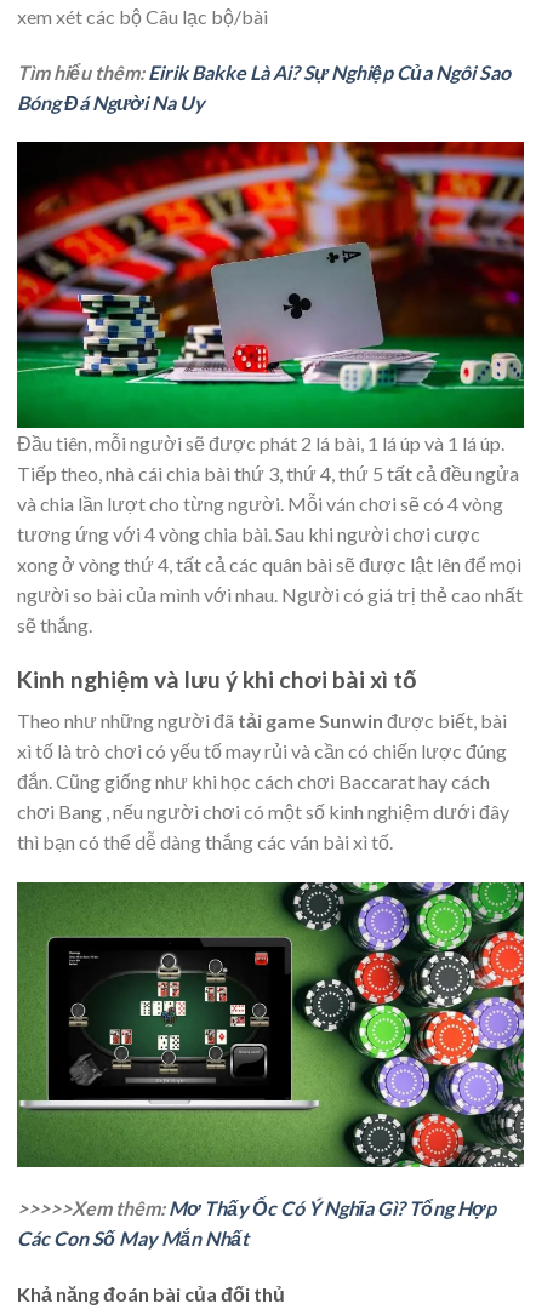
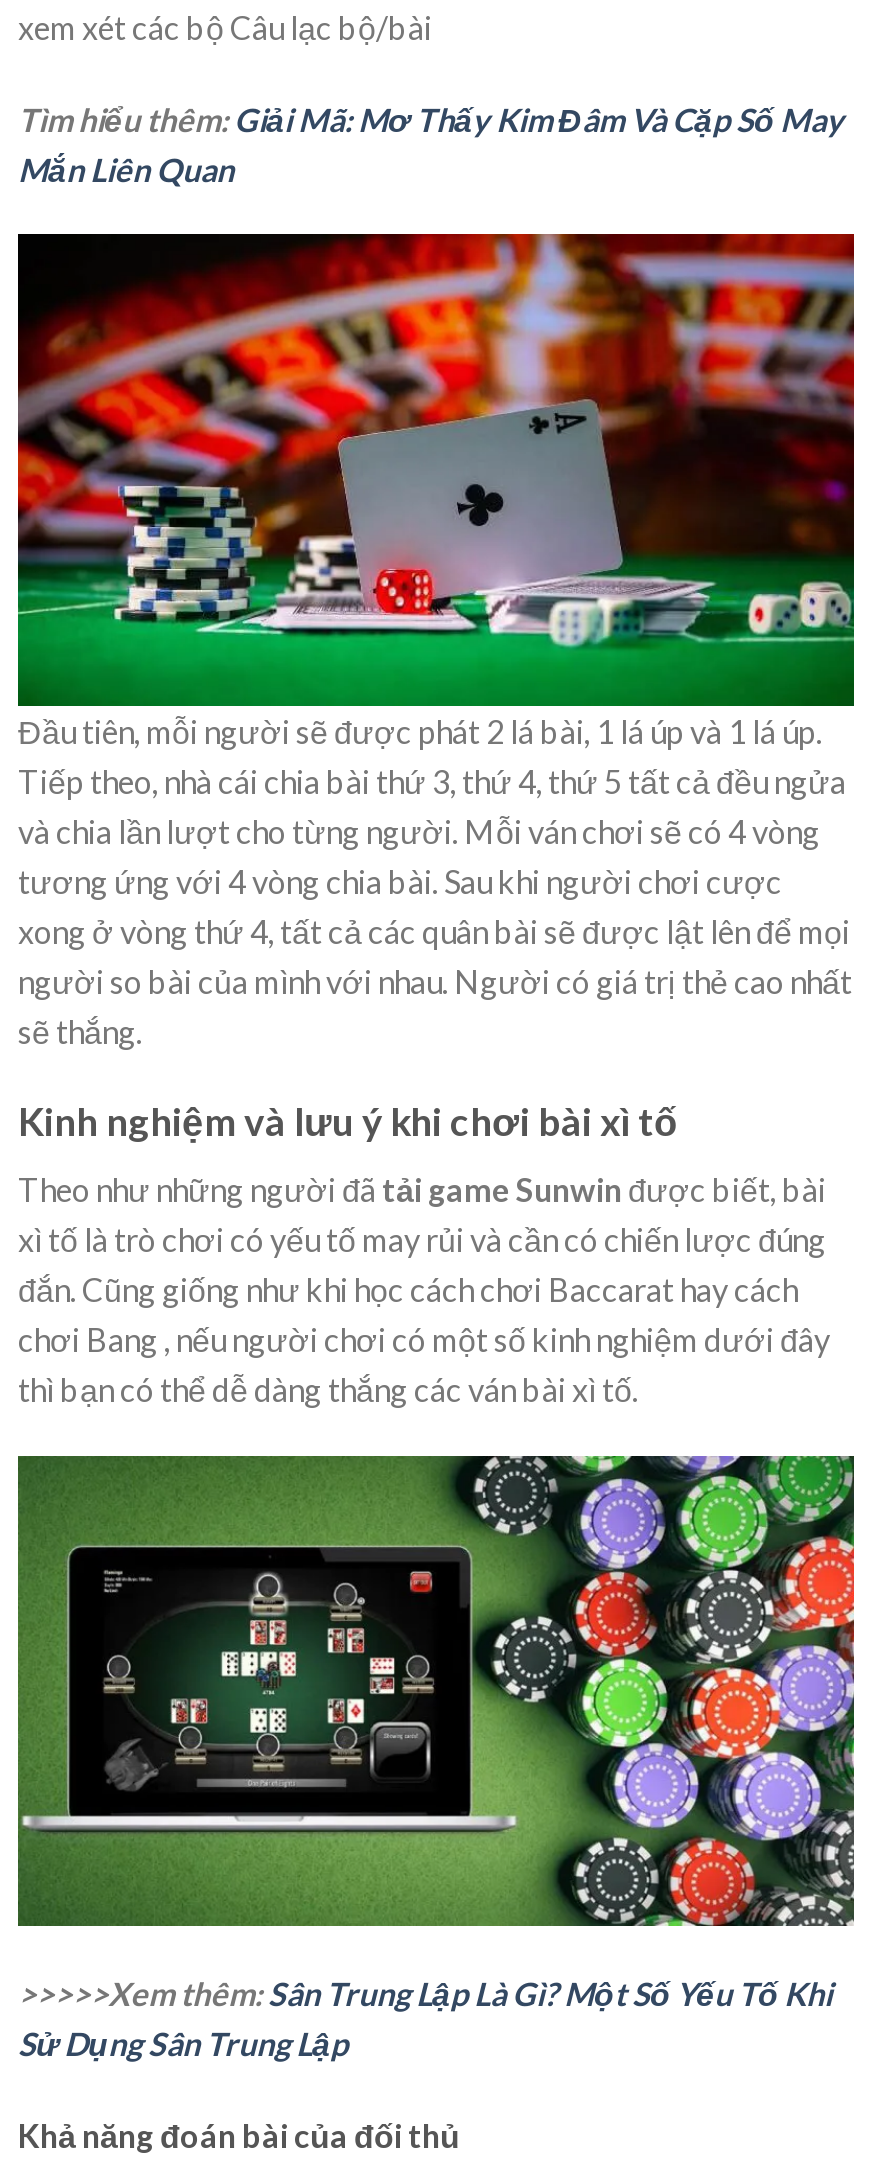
[17,60,511,113] Tìm hiểu thêm: Eirik Bakke Là Ai? Sự Nghiệp Của Ngôi Sao | Bóng Đá Người Na Uy -> [18,99,844,187] Tìm hiểu thêm: Giải Mã: Mơ Thấy Kim Đâm Và Cặp Số May | Mắn Liên Quan
[17,1196,496,1250] >>>>>Xem thêm:Mơ Thấy Ốc Có Ý Nghĩa Gì? Tổng Hợp | Các Con Số May Mắn Nhất -> [18,1974,832,2062] >>>>>Xem thêm:Sân Trung Lập Là Gì? Một Số Yếu Tố Khi | Sử Dụng Sân Trung Lập

